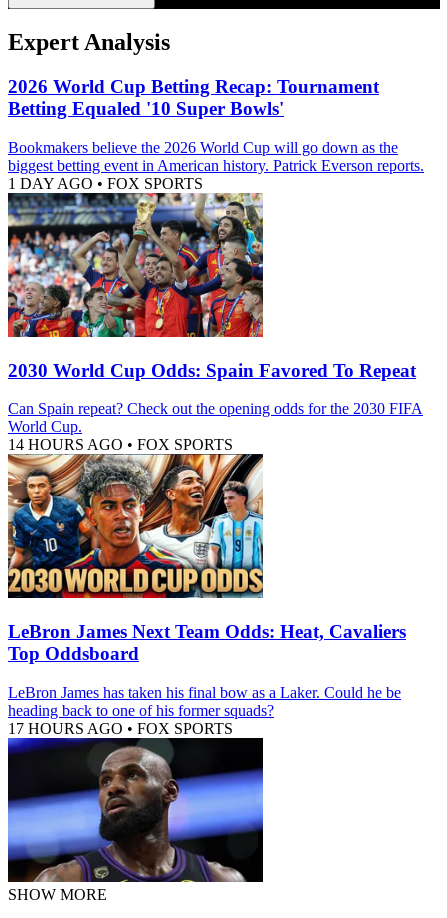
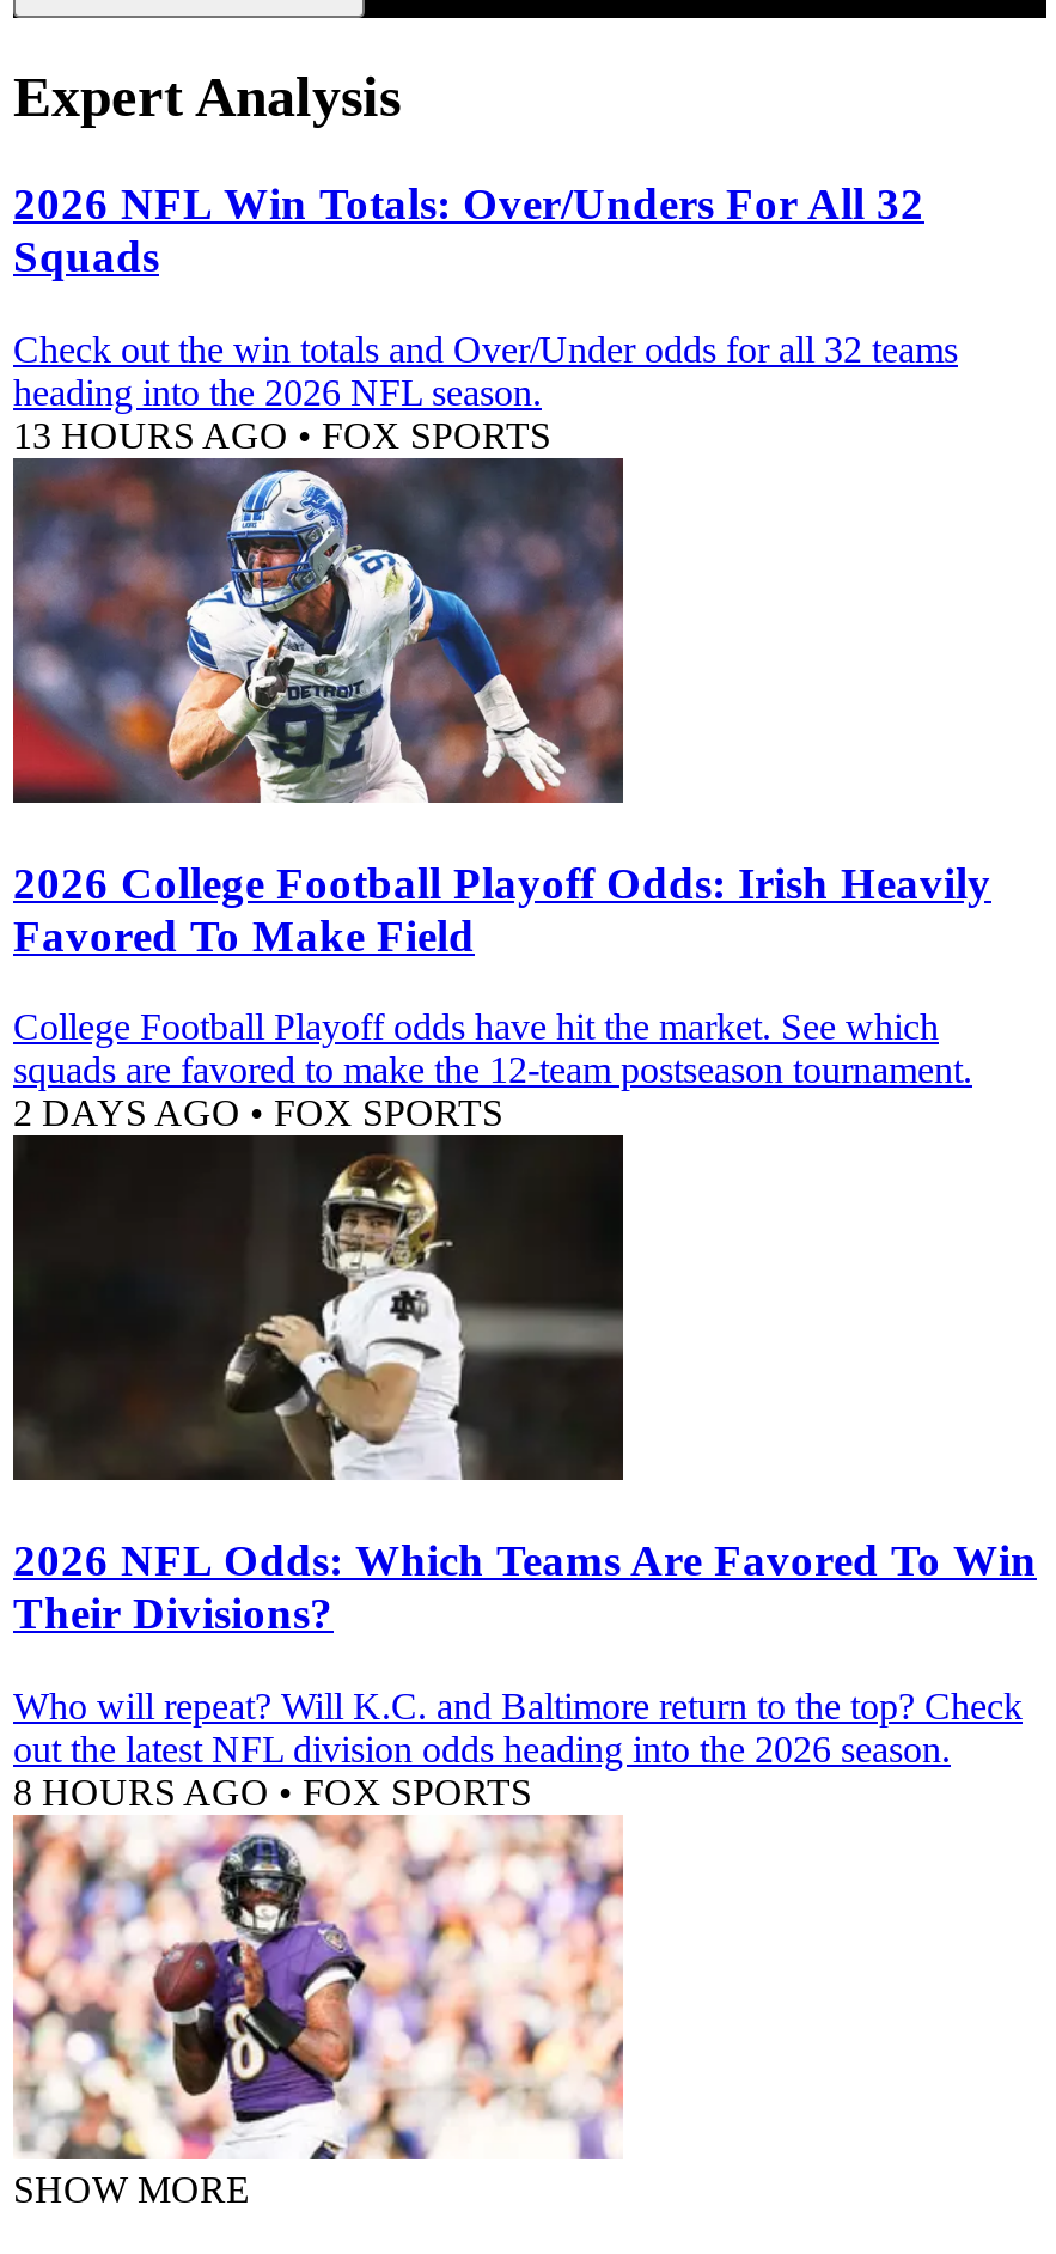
[8,76,379,119] 2026 World Cup Betting Recap: Tournament | Betting Equaled '10 Super Bowls' -> [13,179,924,282] 2026 NFL Win Totals: Over/Unders For All 32 | Squads
[8,139,424,192] Bookmakers believe the 2026 World Cup will go down as the | biggest betting event in American history. Patrick Everson reports. | 1 DAY AGO • FOX SPORTS -> [13,329,958,456] Check out the win totals and Over/Under odds for all 32 teams | heading into the 2026 NFL season. | 13 HOURS AGO • FOX SPORTS
[7,193,416,381] [image] | 2030 World Cup Odds: Spain Favored To Repeat -> [11,482,991,960] [image] | 2026 College Football Playoff Odds: Irish Heavily | Favored To Make Field
[8,400,423,453] Can Spain repeat? Check out the opening odds for the 2030 FIFA | World Cup. | 14 HOURS AGO • FOX SPORTS -> [13,1007,972,1134] College Football Playoff odds have hit the market. See which | squads are favored to make the 12-team postseason tournament. | 2 DAYS AGO • FOX SPORTS
[7,465,406,664] [image] | LeBron James Next Team Odds: Heat, Cavaliers | Top Oddsboard -> [11,1138,1037,1638] [image] | 2026 NFL Odds: Which Teams Are Favored To Win | Their Divisions?
[8,684,401,737] LeBron James has taken his final bow as a Laker. Could he be | heading back to one of his former squads? | 17 HOURS AGO • FOX SPORTS -> [13,1685,1023,1812] Who will repeat? Will K.C. and Baltimore return to the top? Check | out the latest NFL division odds heading into the 2026 season. | 8 HOURS AGO • FOX SPORTS
[7,748,264,883] [image] -> [11,1815,625,2162] [image]

